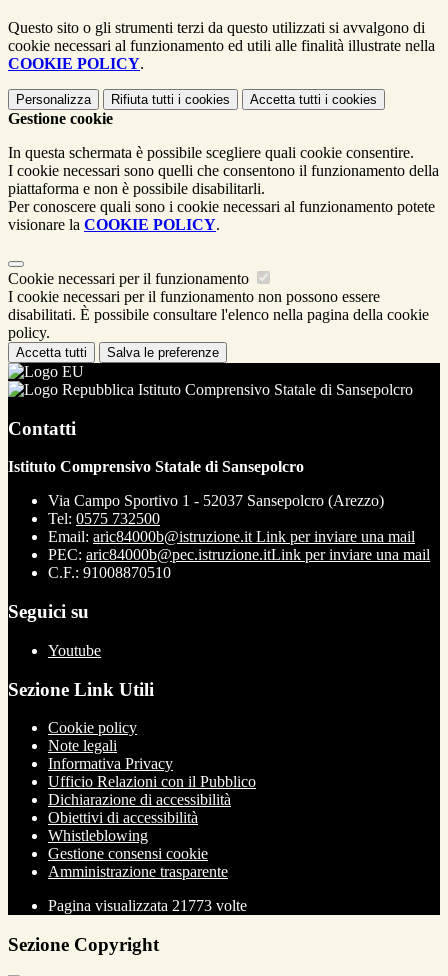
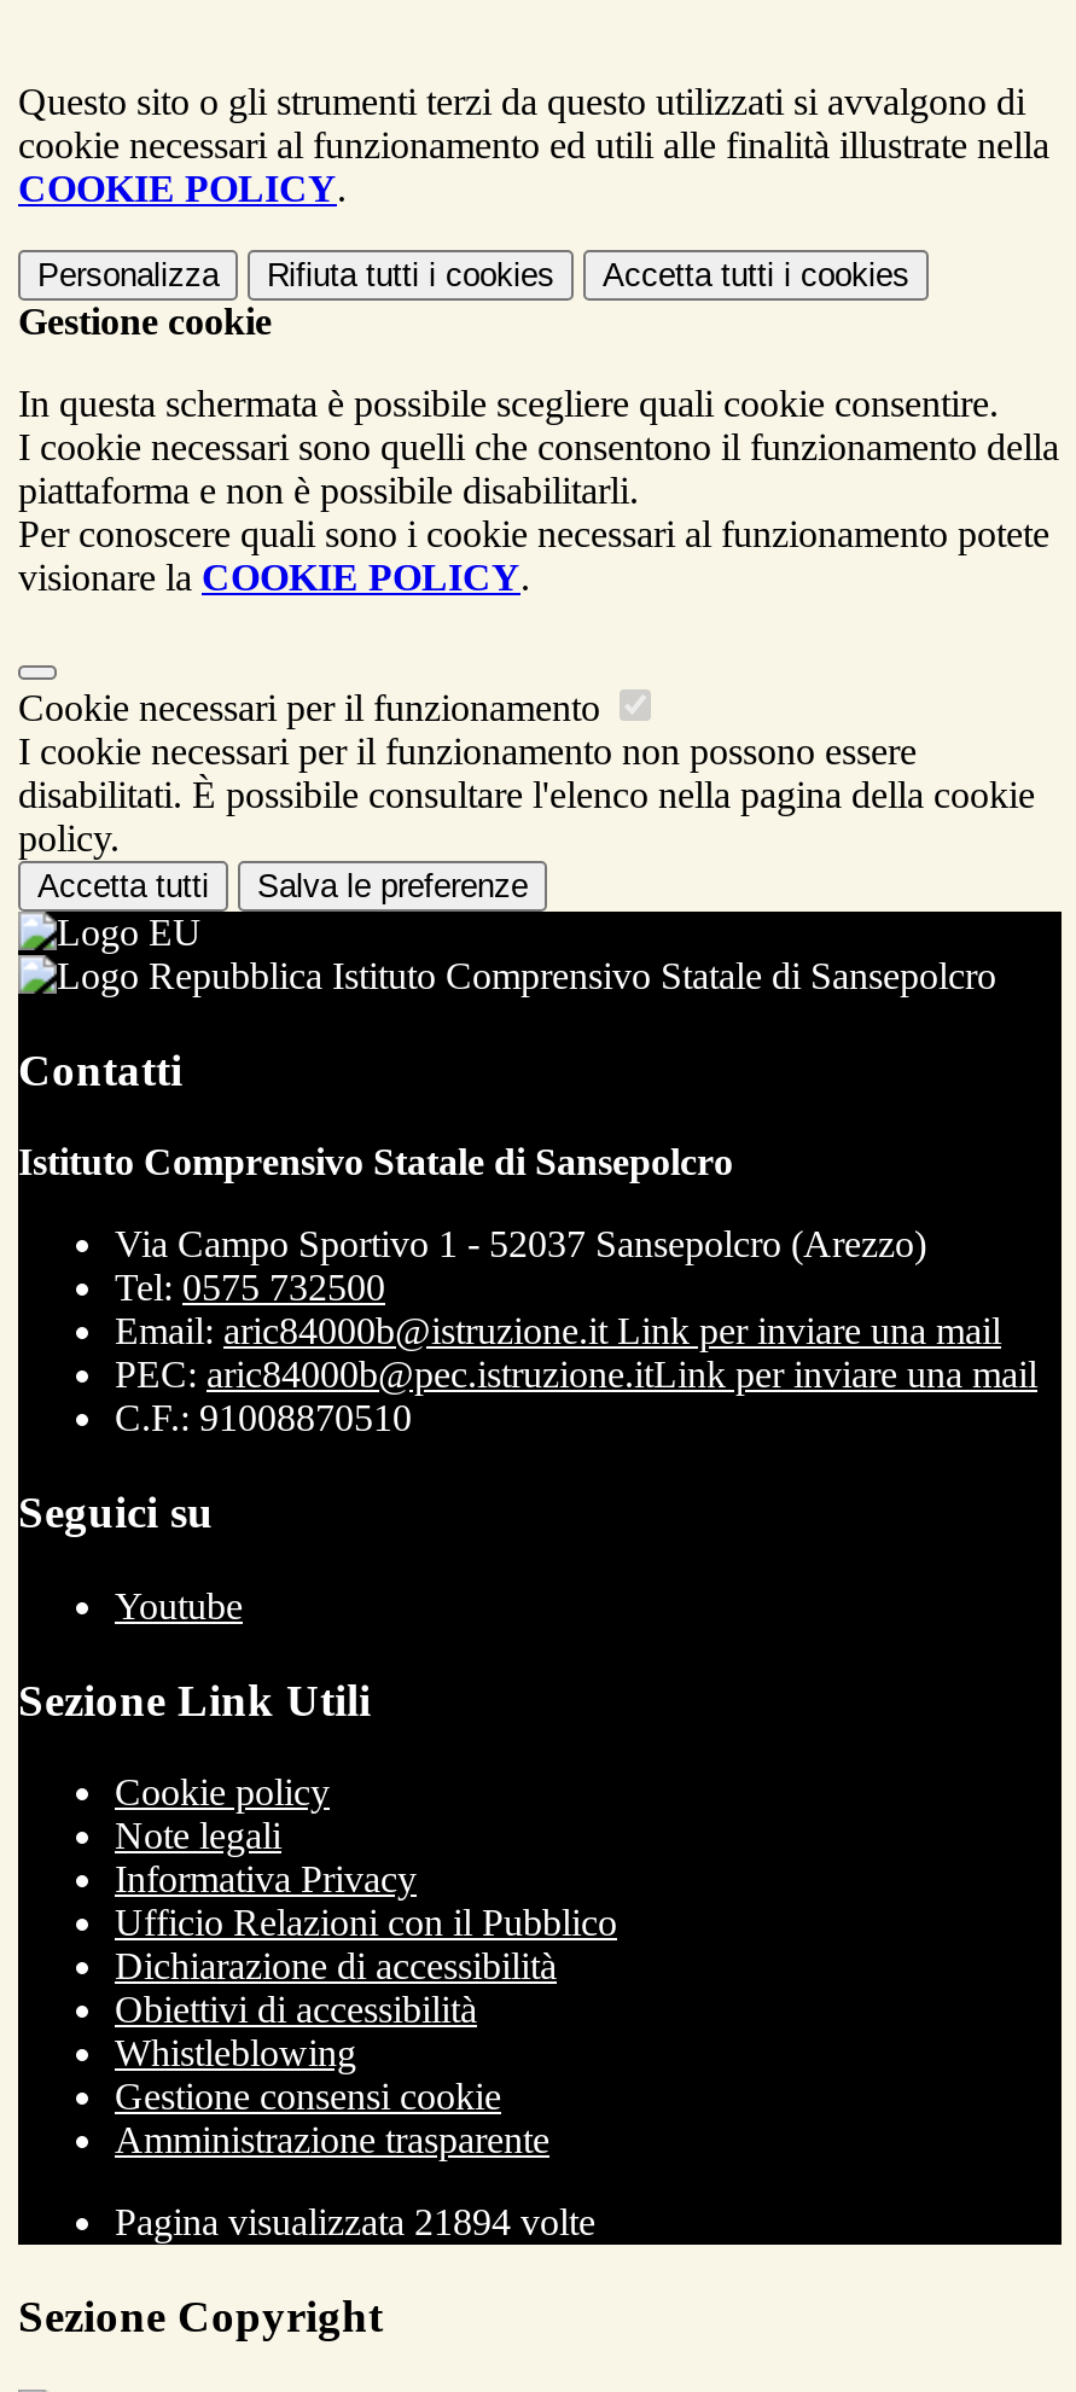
[48,897,247,914] Pagina visualizzata 21773 volte -> [115,2202,595,2243] Pagina visualizzata 21894 volte

